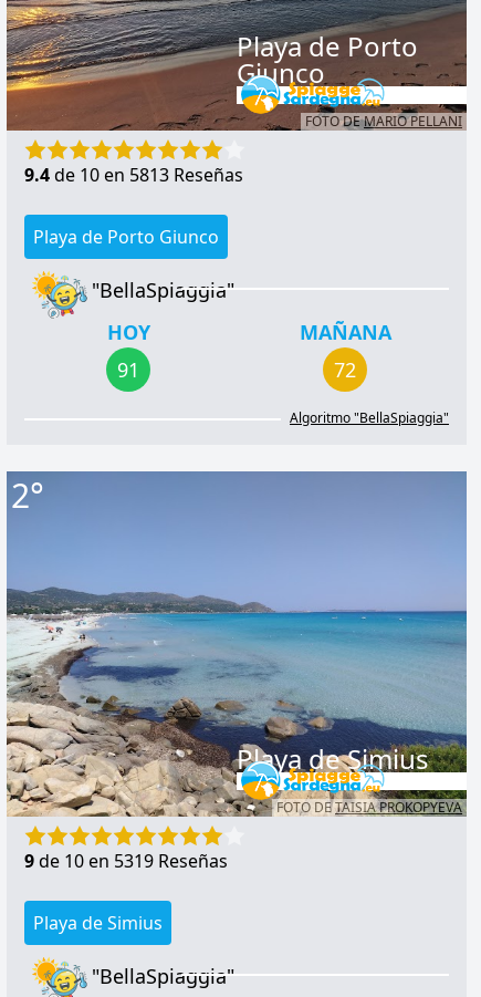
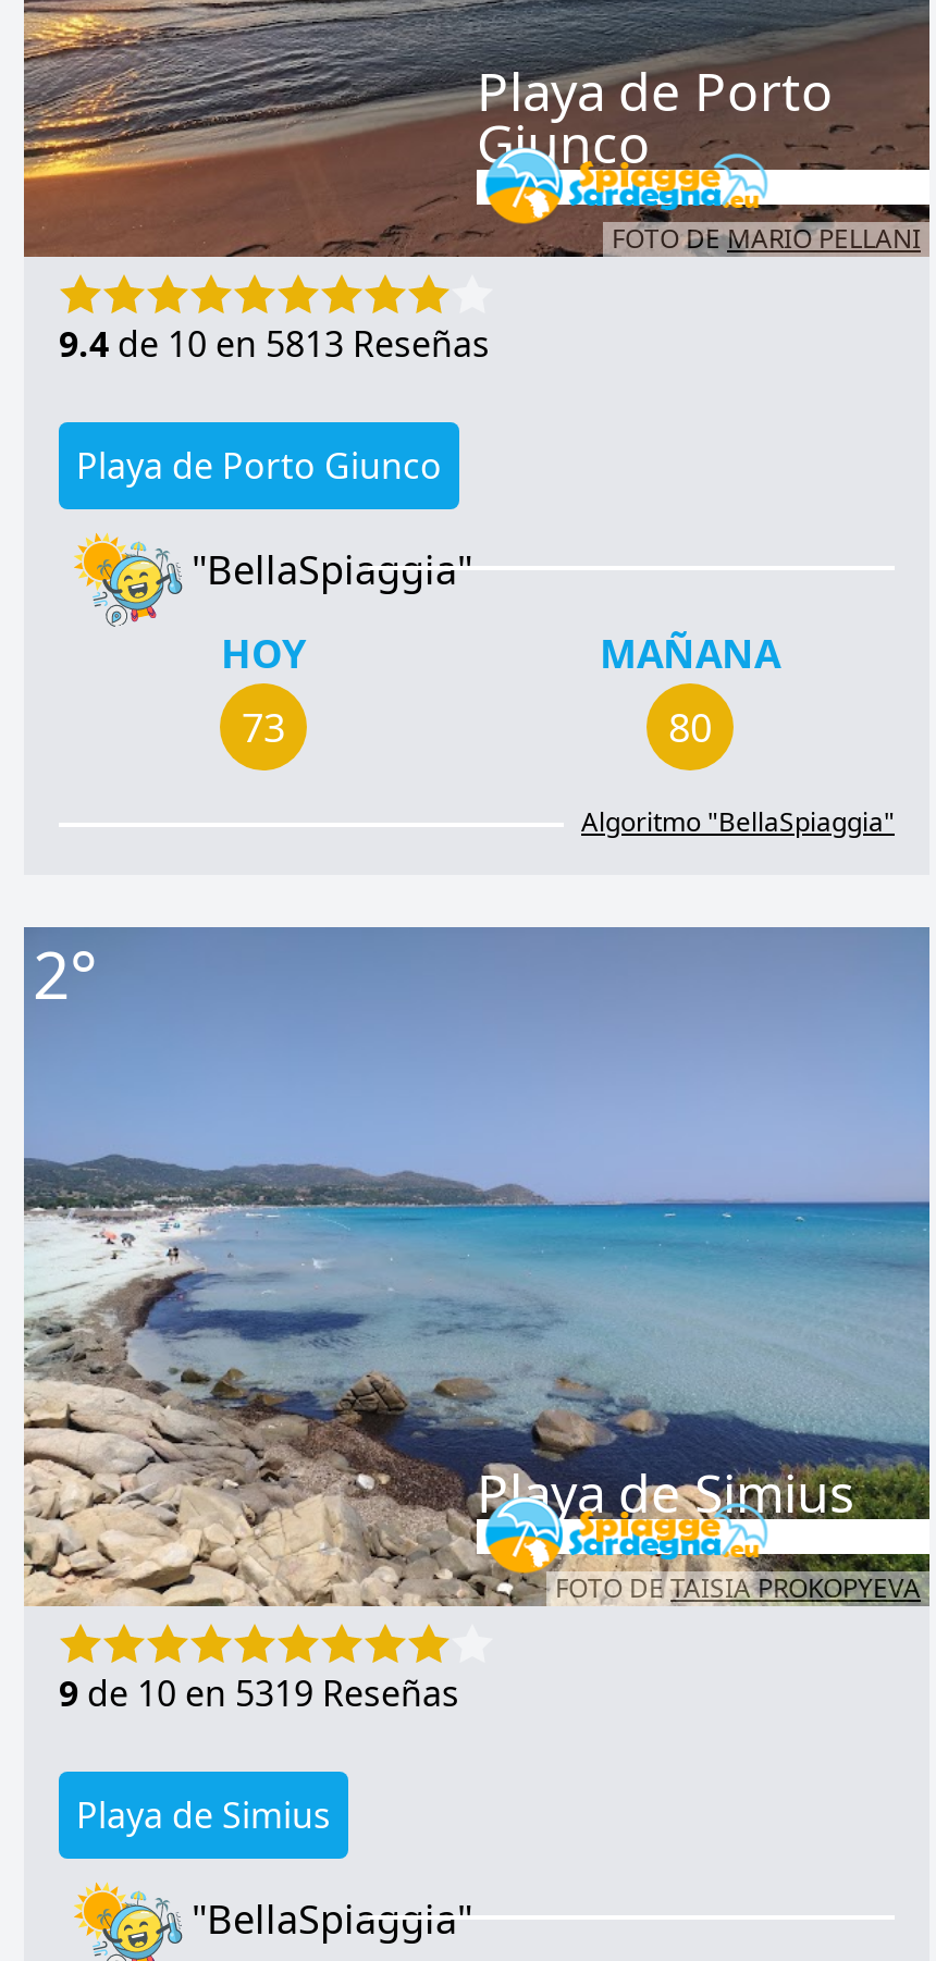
[117,356,139,383] 91 -> [242,700,285,752] 73
[334,356,356,383] 72 -> [668,700,712,752] 80

